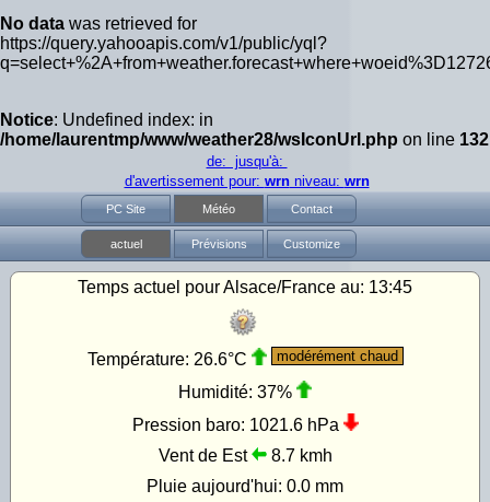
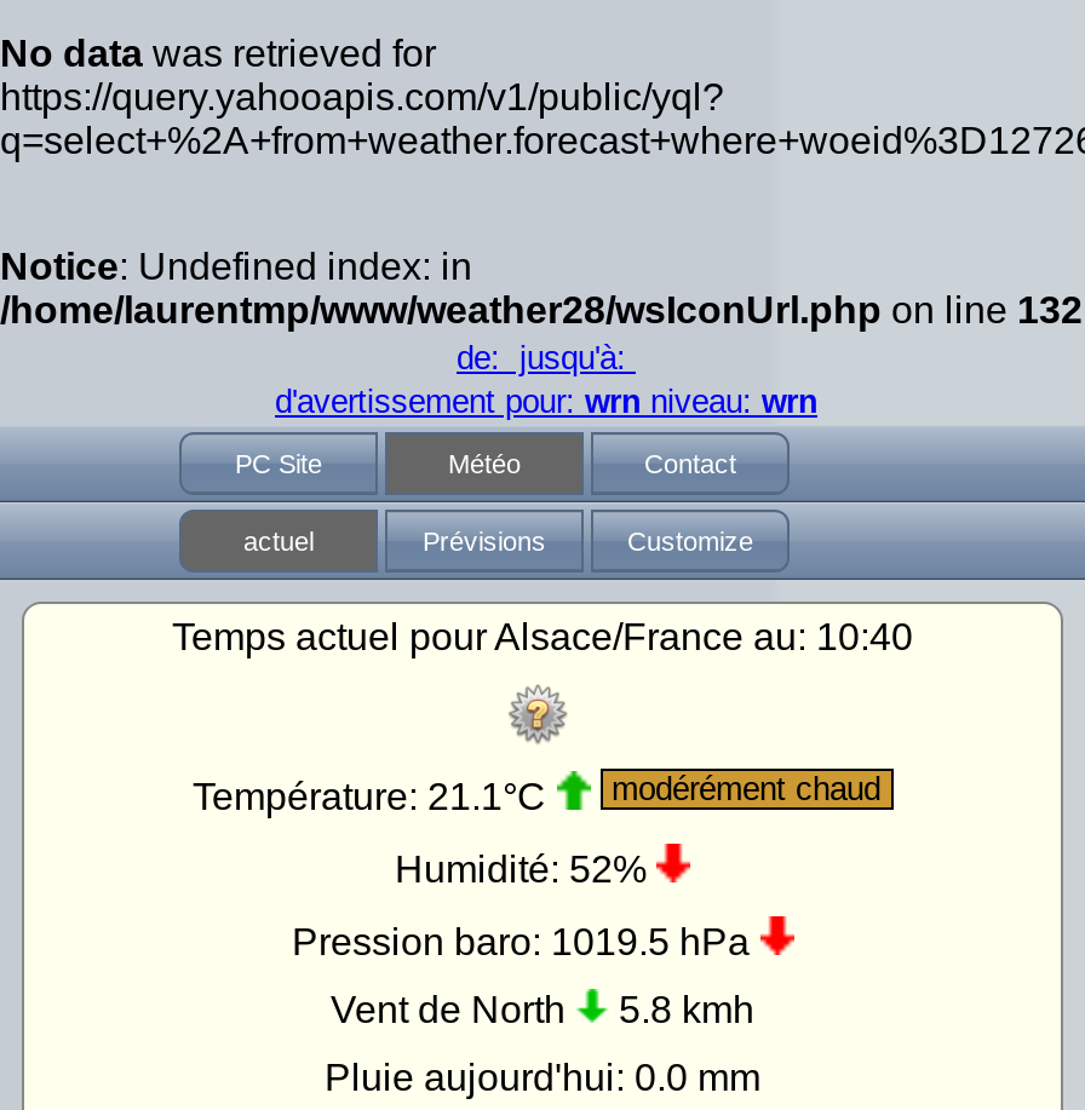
[78,278,412,296] Temps actuel pour Alsace/France au: 13:45 -> [172,616,913,657] Temps actuel pour Alsace/France au: 10:40
[87,350,247,369] Température: 26.6°C -> [193,776,546,817] Température: 21.1°C
[178,383,296,401] Humidité: 37% -> [395,849,656,890] Humidité: 52%
[132,416,339,434] Pression baro: 1021.6 hPa -> [292,921,750,962] Pression baro: 1019.5 hPa
[158,446,247,465] Vent de Est -> [331,989,566,1030] Vent de North
[271,446,332,465] 8.7 kmh -> [619,989,754,1030] 5.8 kmh

